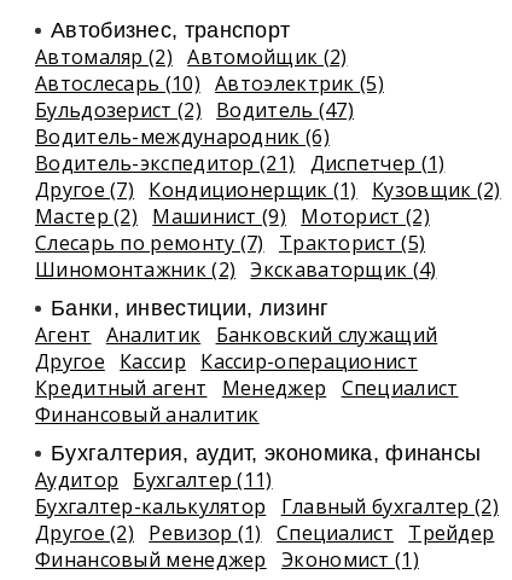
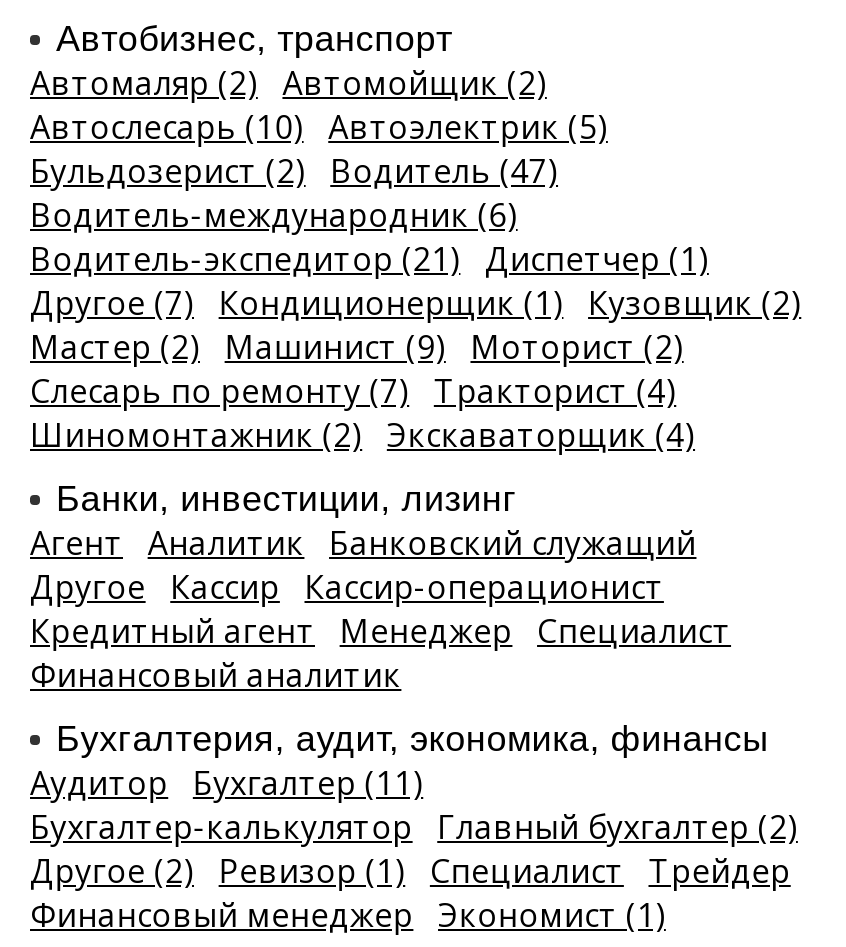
[35,230,425,256] Слесарь по ремонту (7) Тракторист (5) -> [30,369,676,413] Слесарь по ремонту (7) Тракторист (4)

